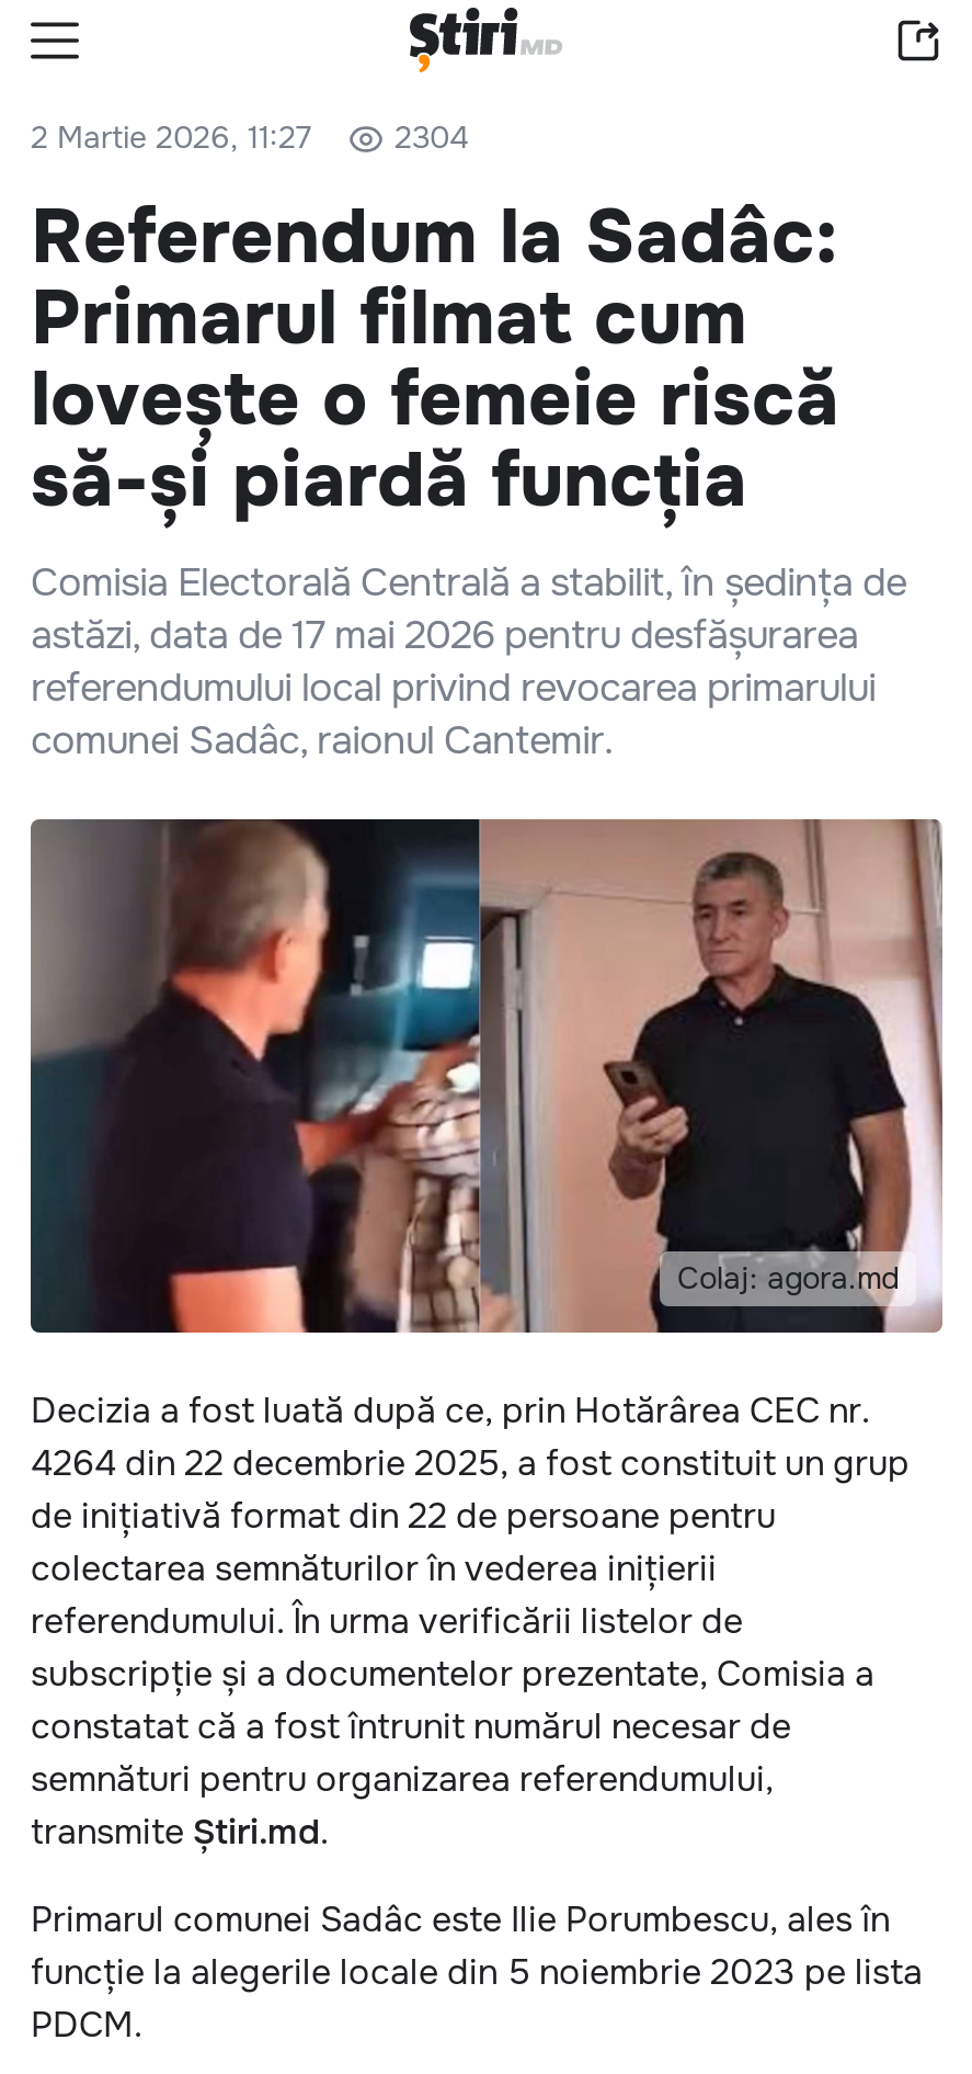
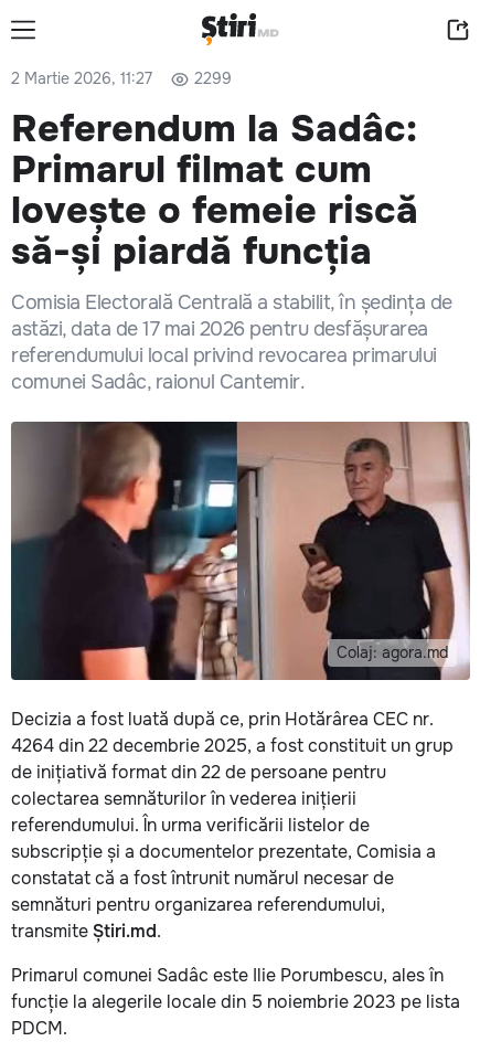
[394,117,469,157] 2304 -> [194,68,232,88] 2299

